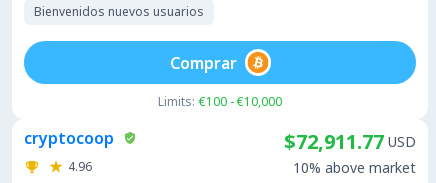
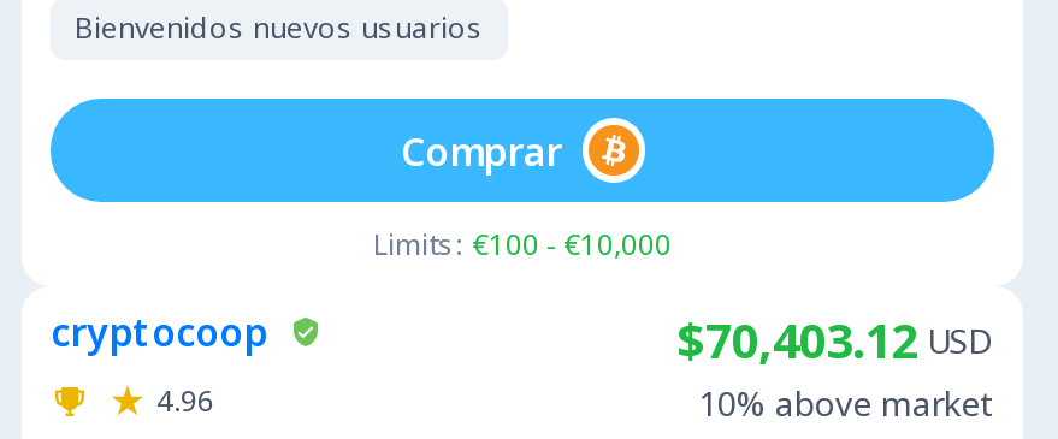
[284,128,416,155] $72,911.77 USD -> [676,308,994,373] $70,403.12 USD

